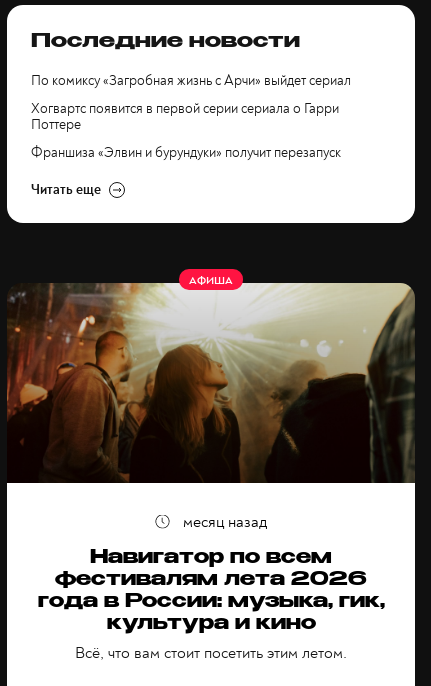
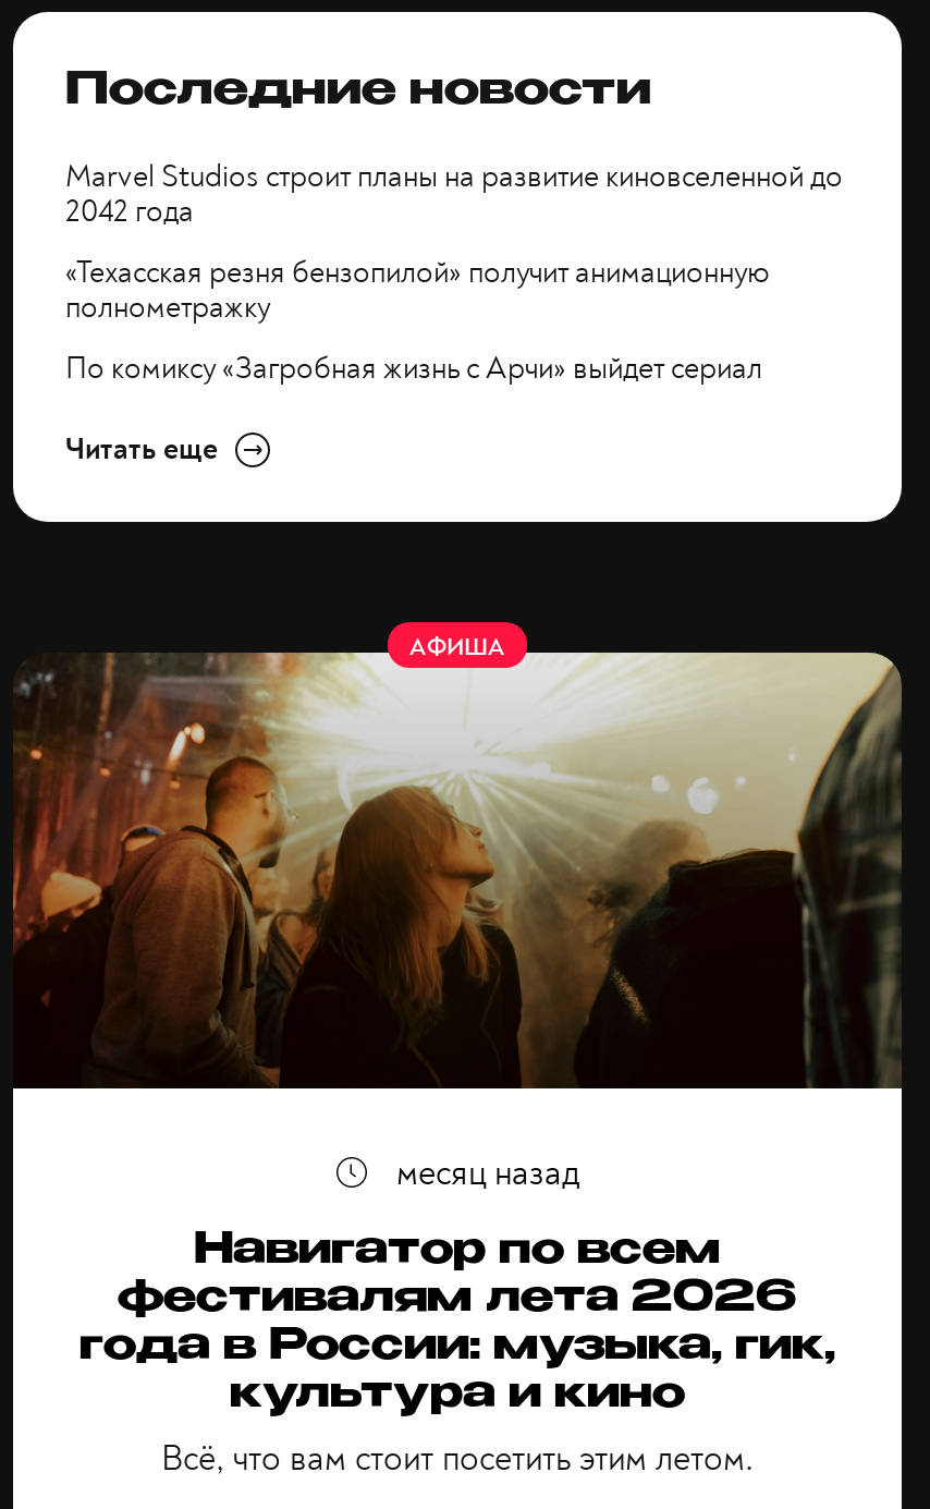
none -> [65,158,843,326] Marvel Studios строит планы на развитие киновселенной до | 2042 года | «Техасская резня бензопилой» получит анимационную | полнометражку
moved [31,72,351,89] -> [65,350,762,387]: По комиксу «Загробная жизнь с Арчи» выйдет сериал
[31,100,341,161] Хогвартс появится в первой серии сериала о Гарри | Поттере | Франшиза «Элвин и бурундуки» получит перезапуск -> none

